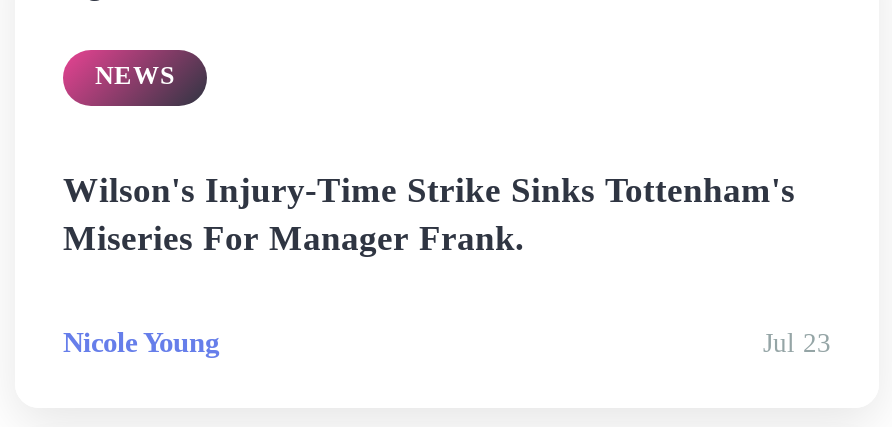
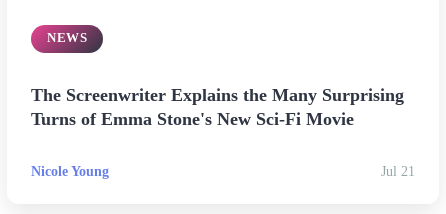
[63,170,795,258] Wilson's Injury-Time Strike Sinks Tottenham's | Miseries For Manager Frank. -> [31,85,404,129] The Screenwriter Explains the Many Surprising | Turns of Emma Stone's New Sci-Fi Movie
[763,327,831,357] Jul 23 -> [381,164,415,179] Jul 21

